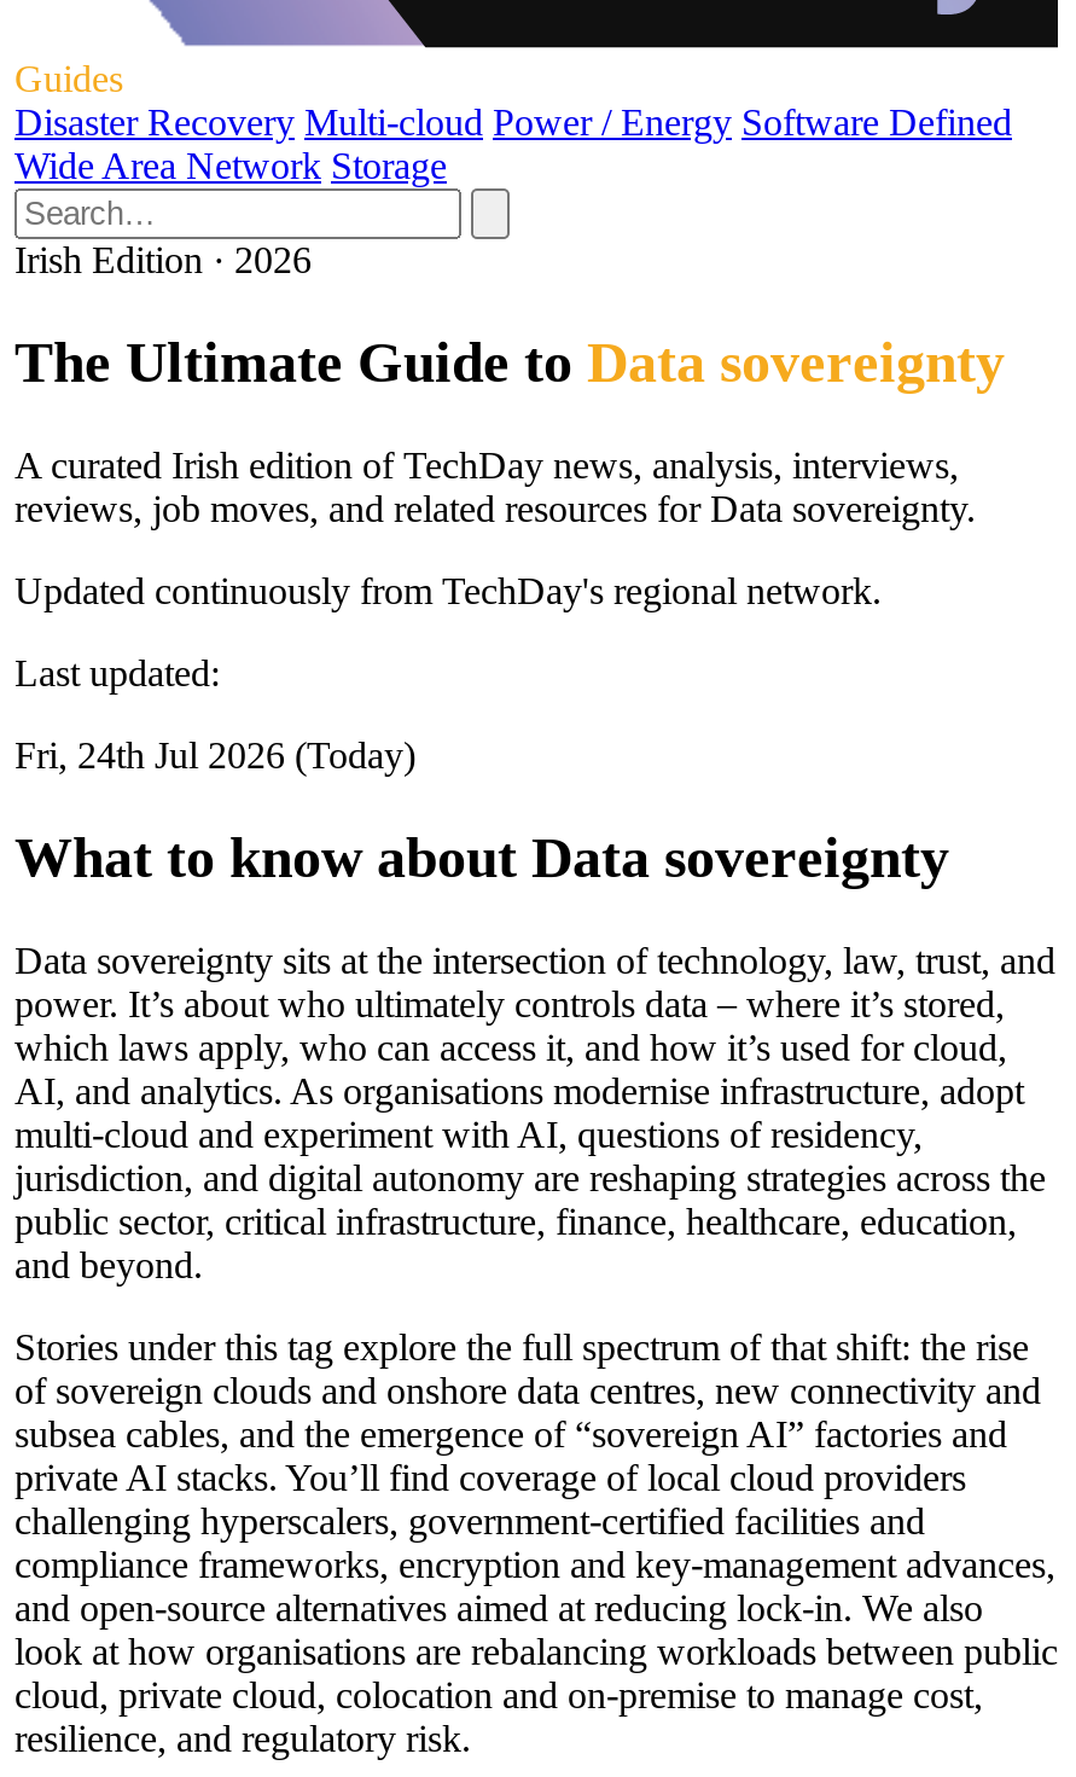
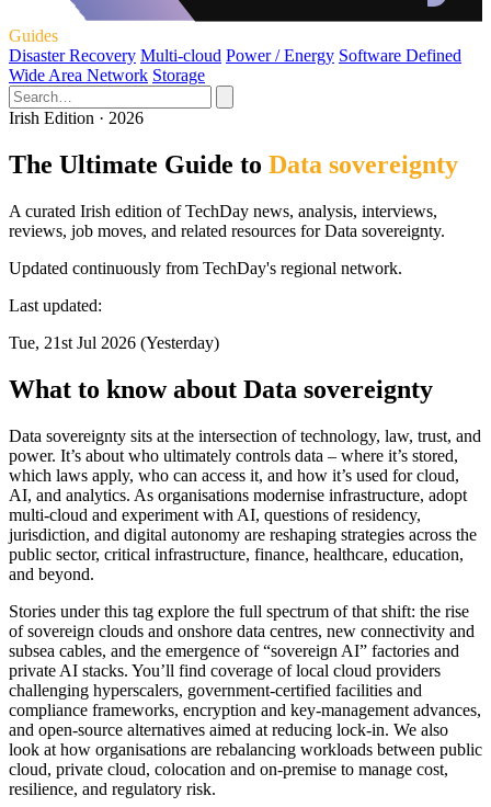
[14,734,415,775] Fri, 24th Jul 2026 (Today) -> [9,333,219,352] Tue, 21st Jul 2026 (Yesterday)

